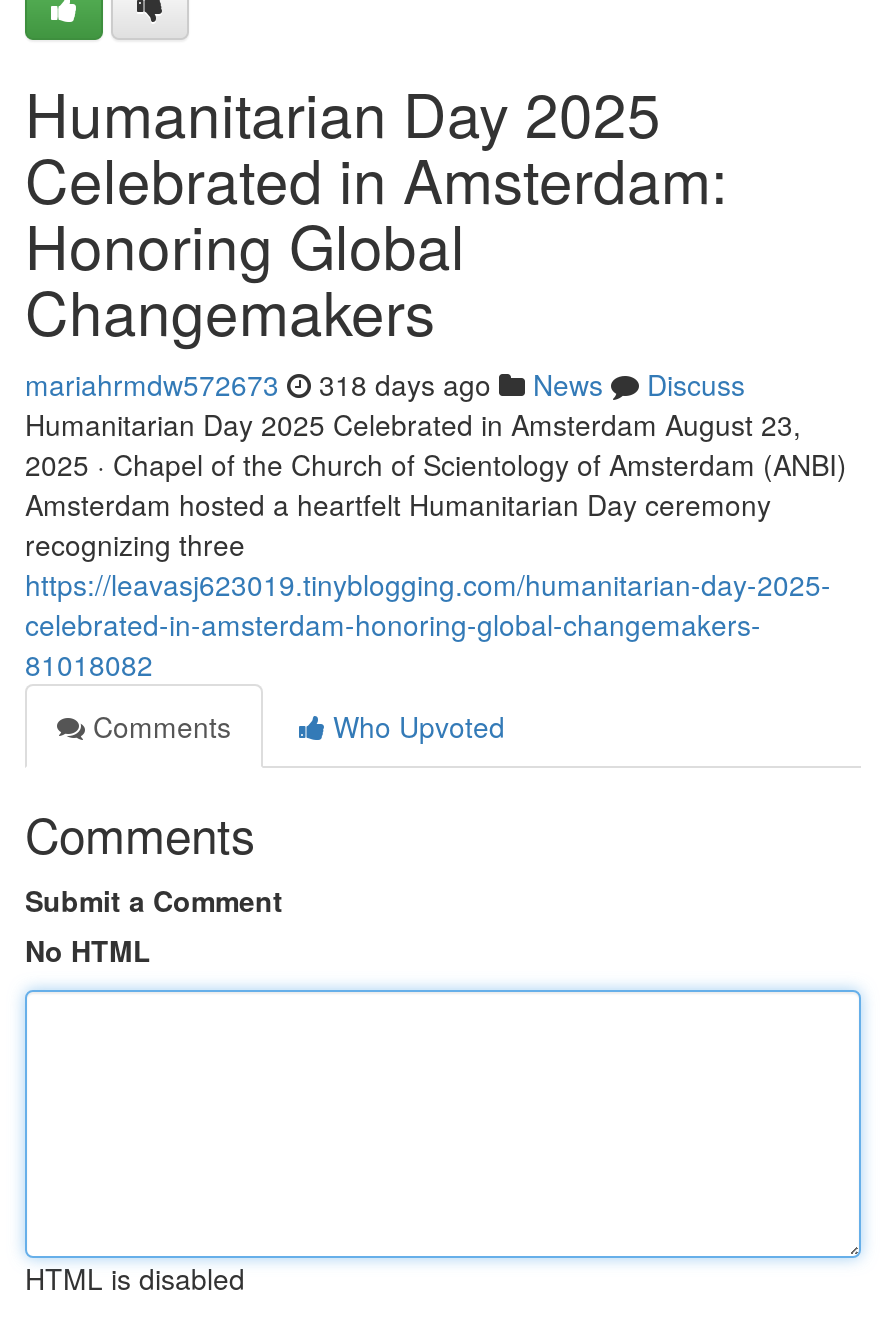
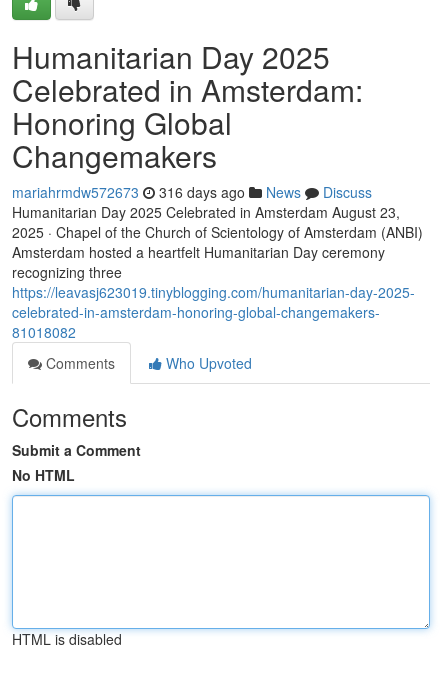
[25,364,745,404] mariahrmdw572673 318 days ago News Discuss -> [12,182,372,202] mariahrmdw572673 316 days ago News Discuss

